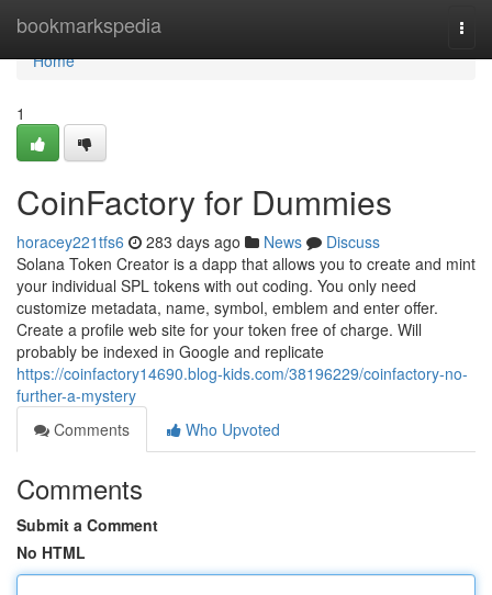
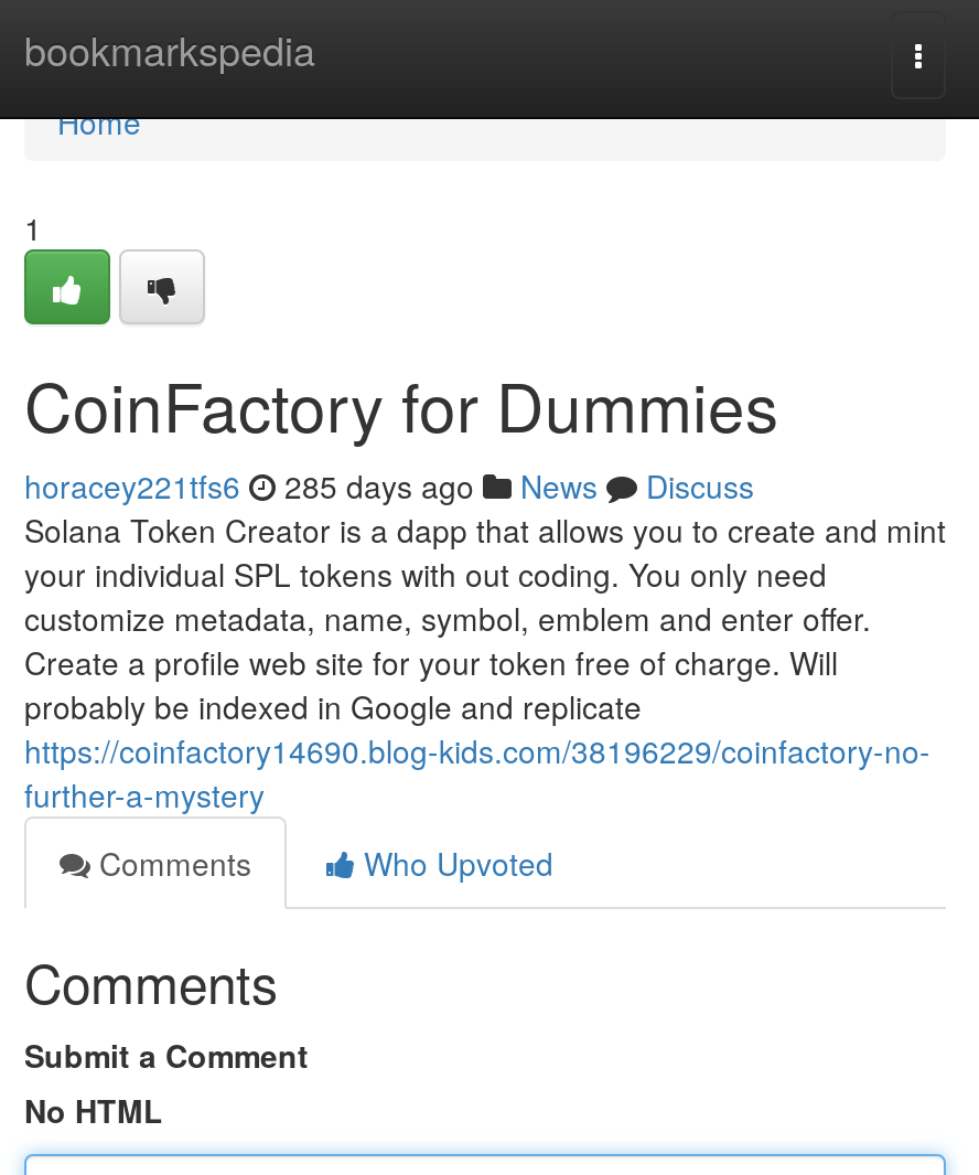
[16,231,380,252] horacey221tfs6 283 days ago News Discuss -> [24,463,754,508] horacey221tfs6 285 days ago News Discuss

